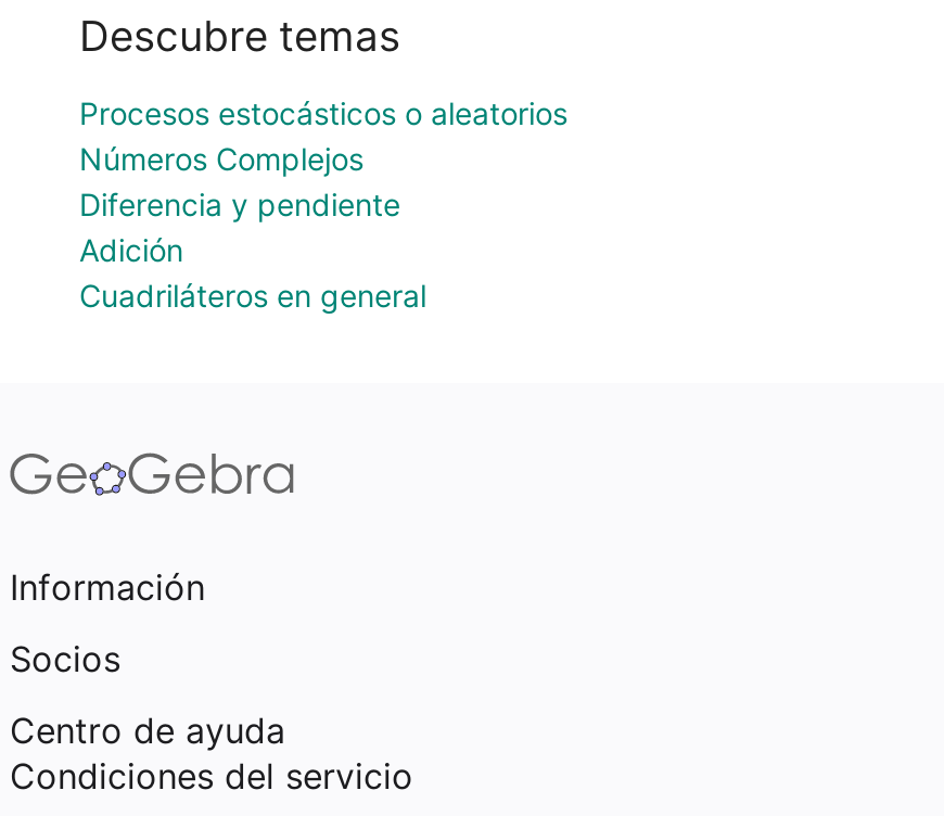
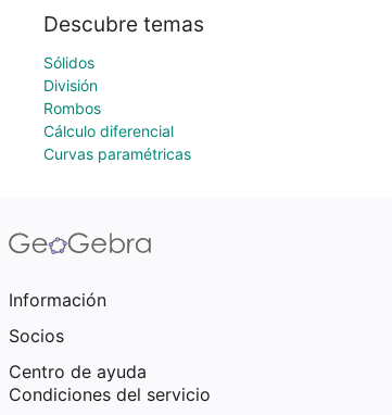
[79,94,567,314] Procesos estocásticos o aleatorios | Números Complejos | Diferencia y pendiente | Adición | Cuadriláteros en general -> [43,53,191,163] Sólidos | División | Rombos | Cálculo diferencial | Curvas paramétricas

